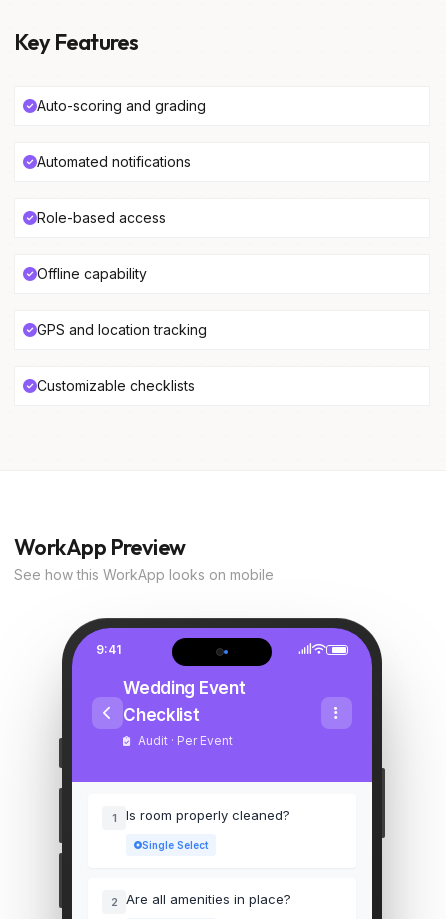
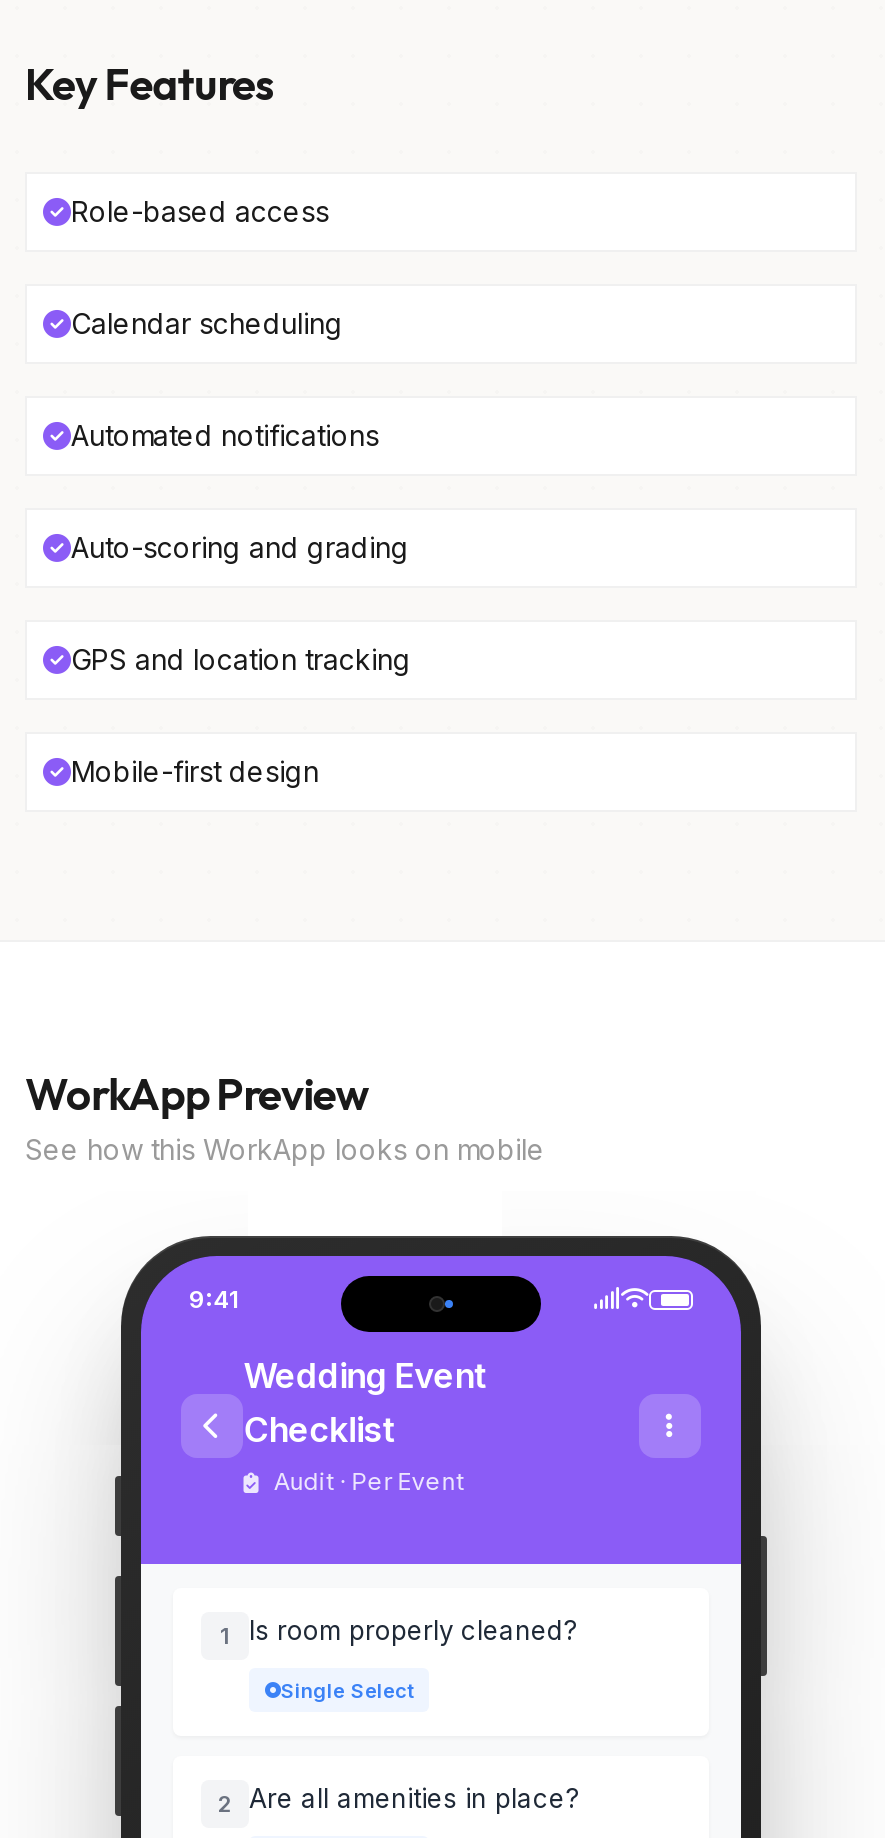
none -> [71,306,343,340] Calendar scheduling
moved [37,97,206,114] -> [71,530,409,564]: Auto-scoring and grading
moved [37,153,191,226] -> [71,194,379,452]: Automated notifications | Role-based access
[37,265,147,282] Offline capability -> none
[37,377,195,394] Customizable checklists -> [71,754,319,788] Mobile-first design

